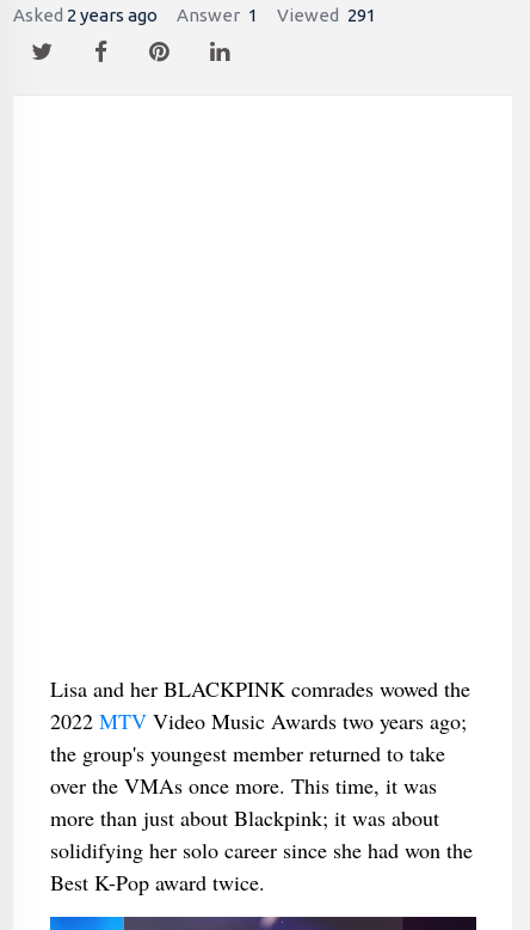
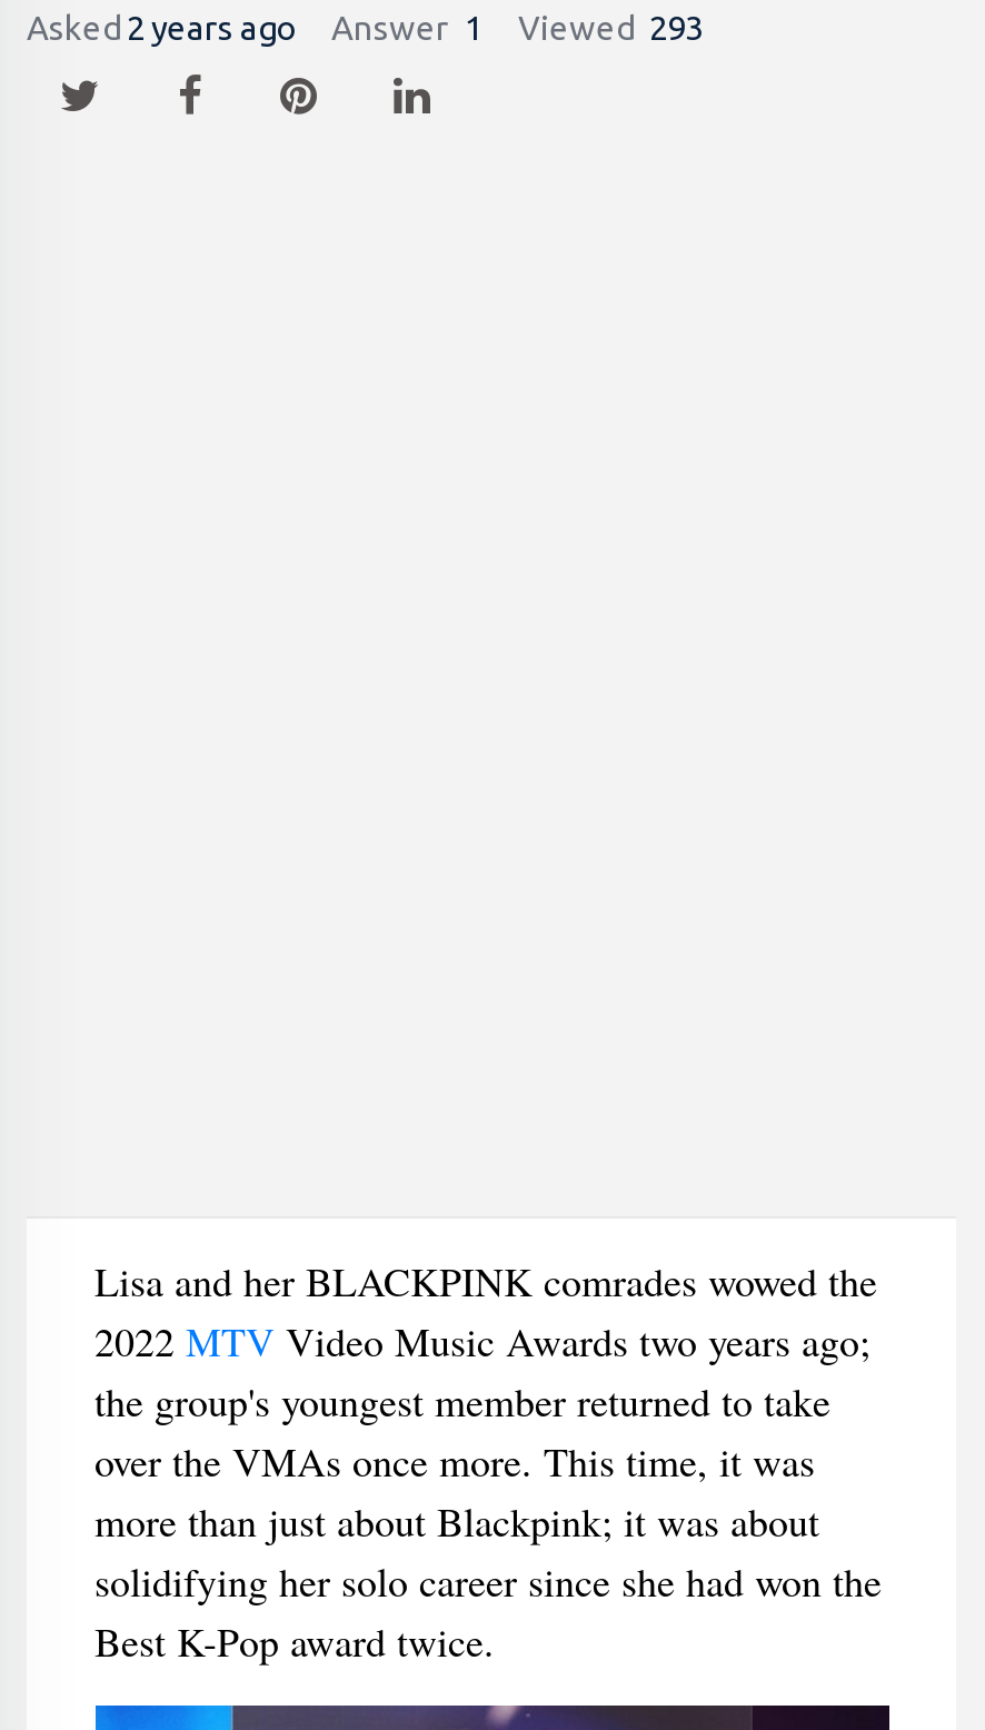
[13,5,376,25] Asked 2 years ago Answer 1 Viewed 291 -> [27,9,703,47] Asked 2 years ago Answer 1 Viewed 293

